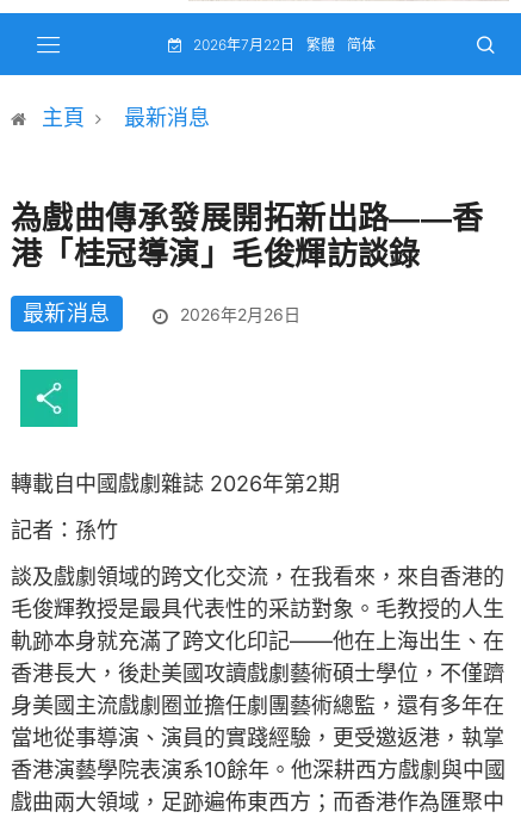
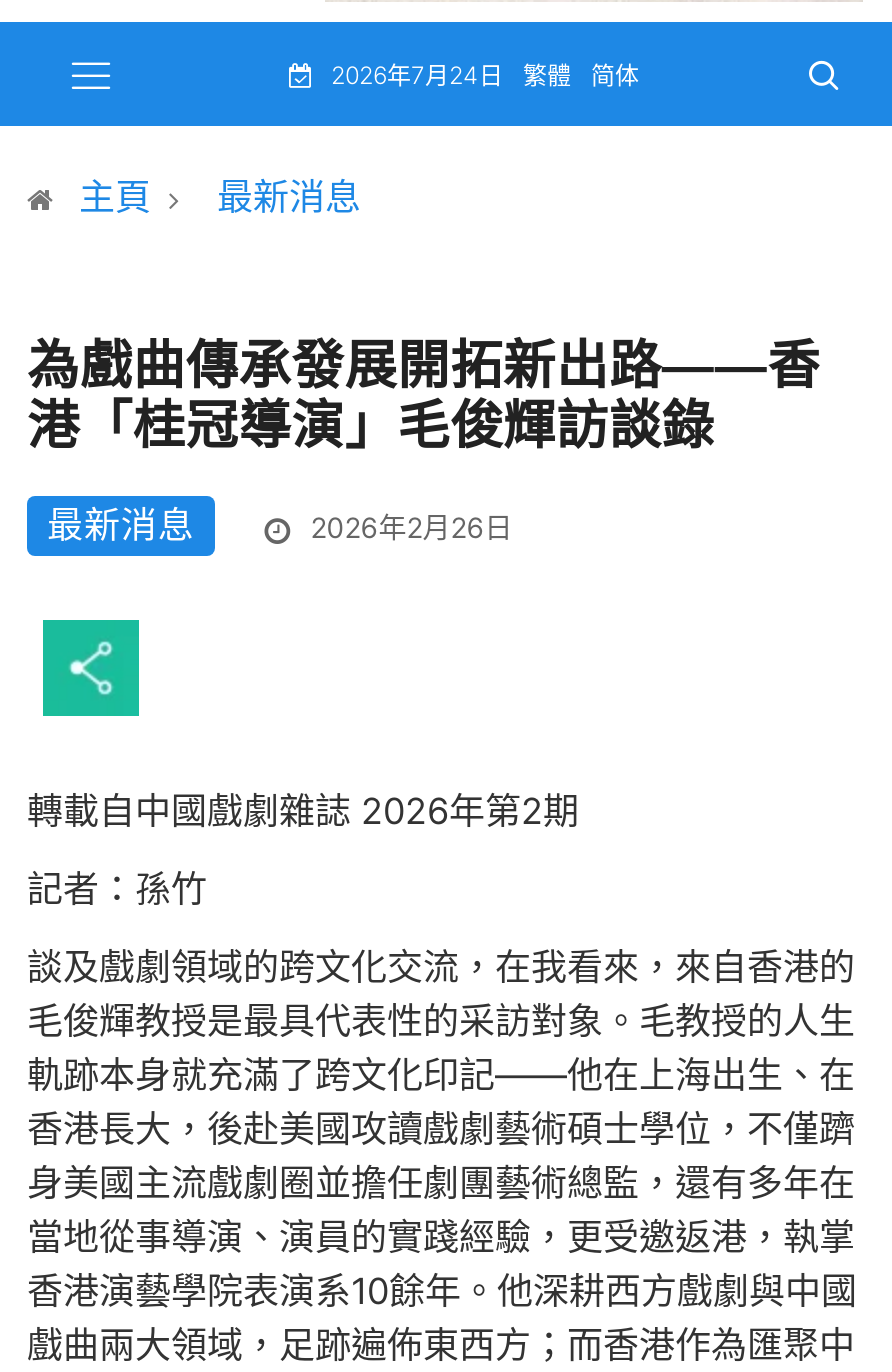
[189,36,375,54] 2026年7月22日 繁體 简体 -> [325,60,639,90] 2026年7月24日 繁體 简体

